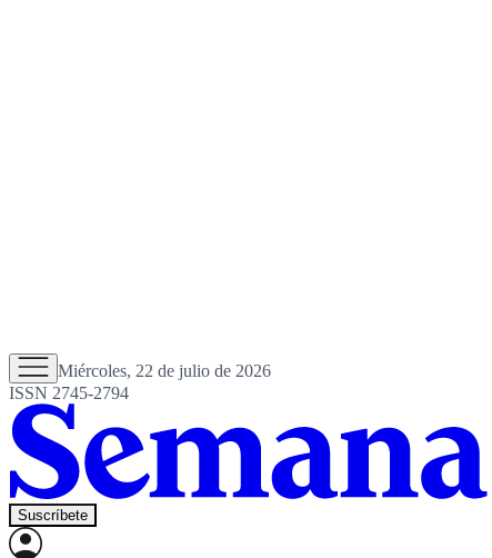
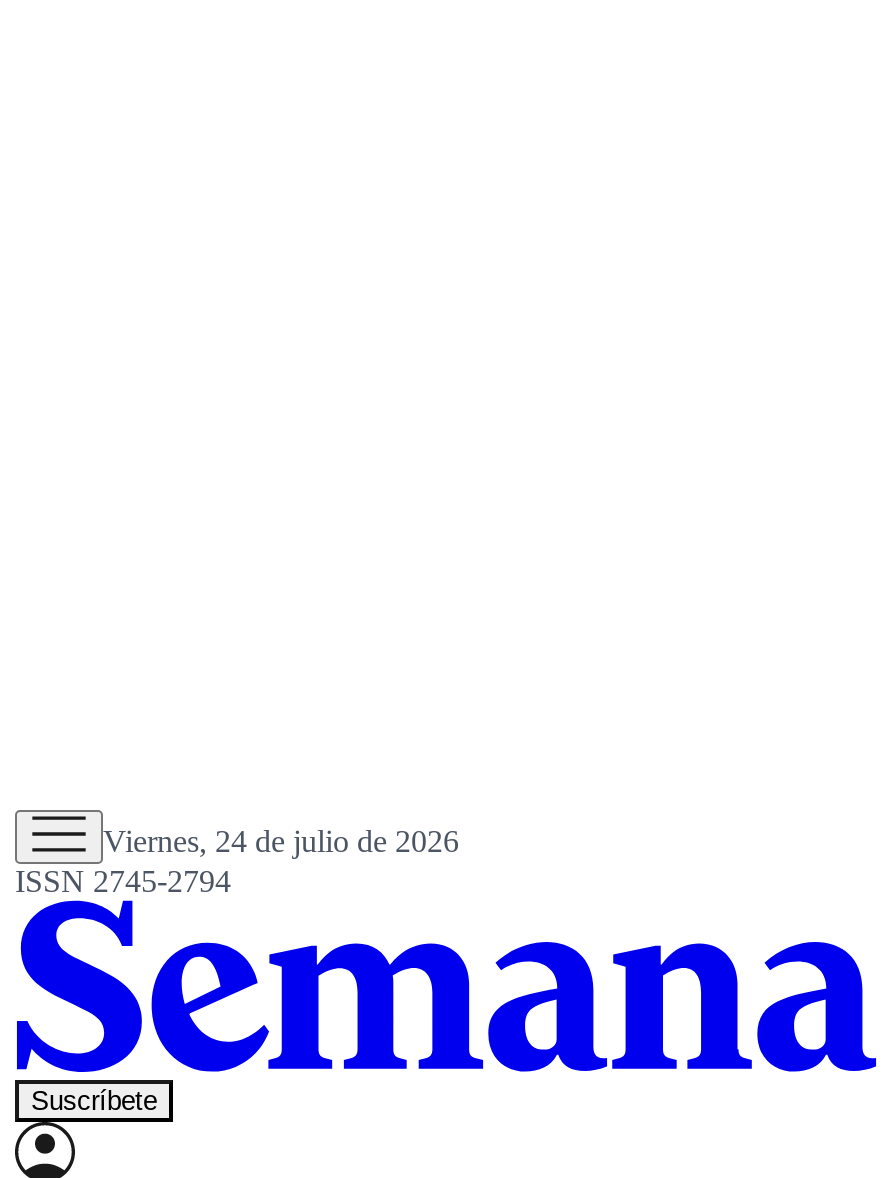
[58,361,271,380] Miércoles, 22 de julio de 2026 -> [103,824,459,858] Viernes, 24 de julio de 2026

